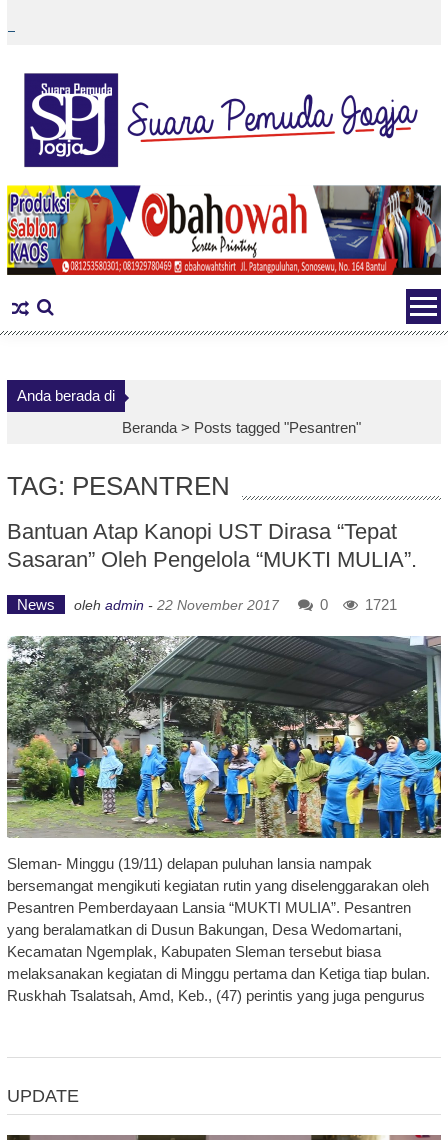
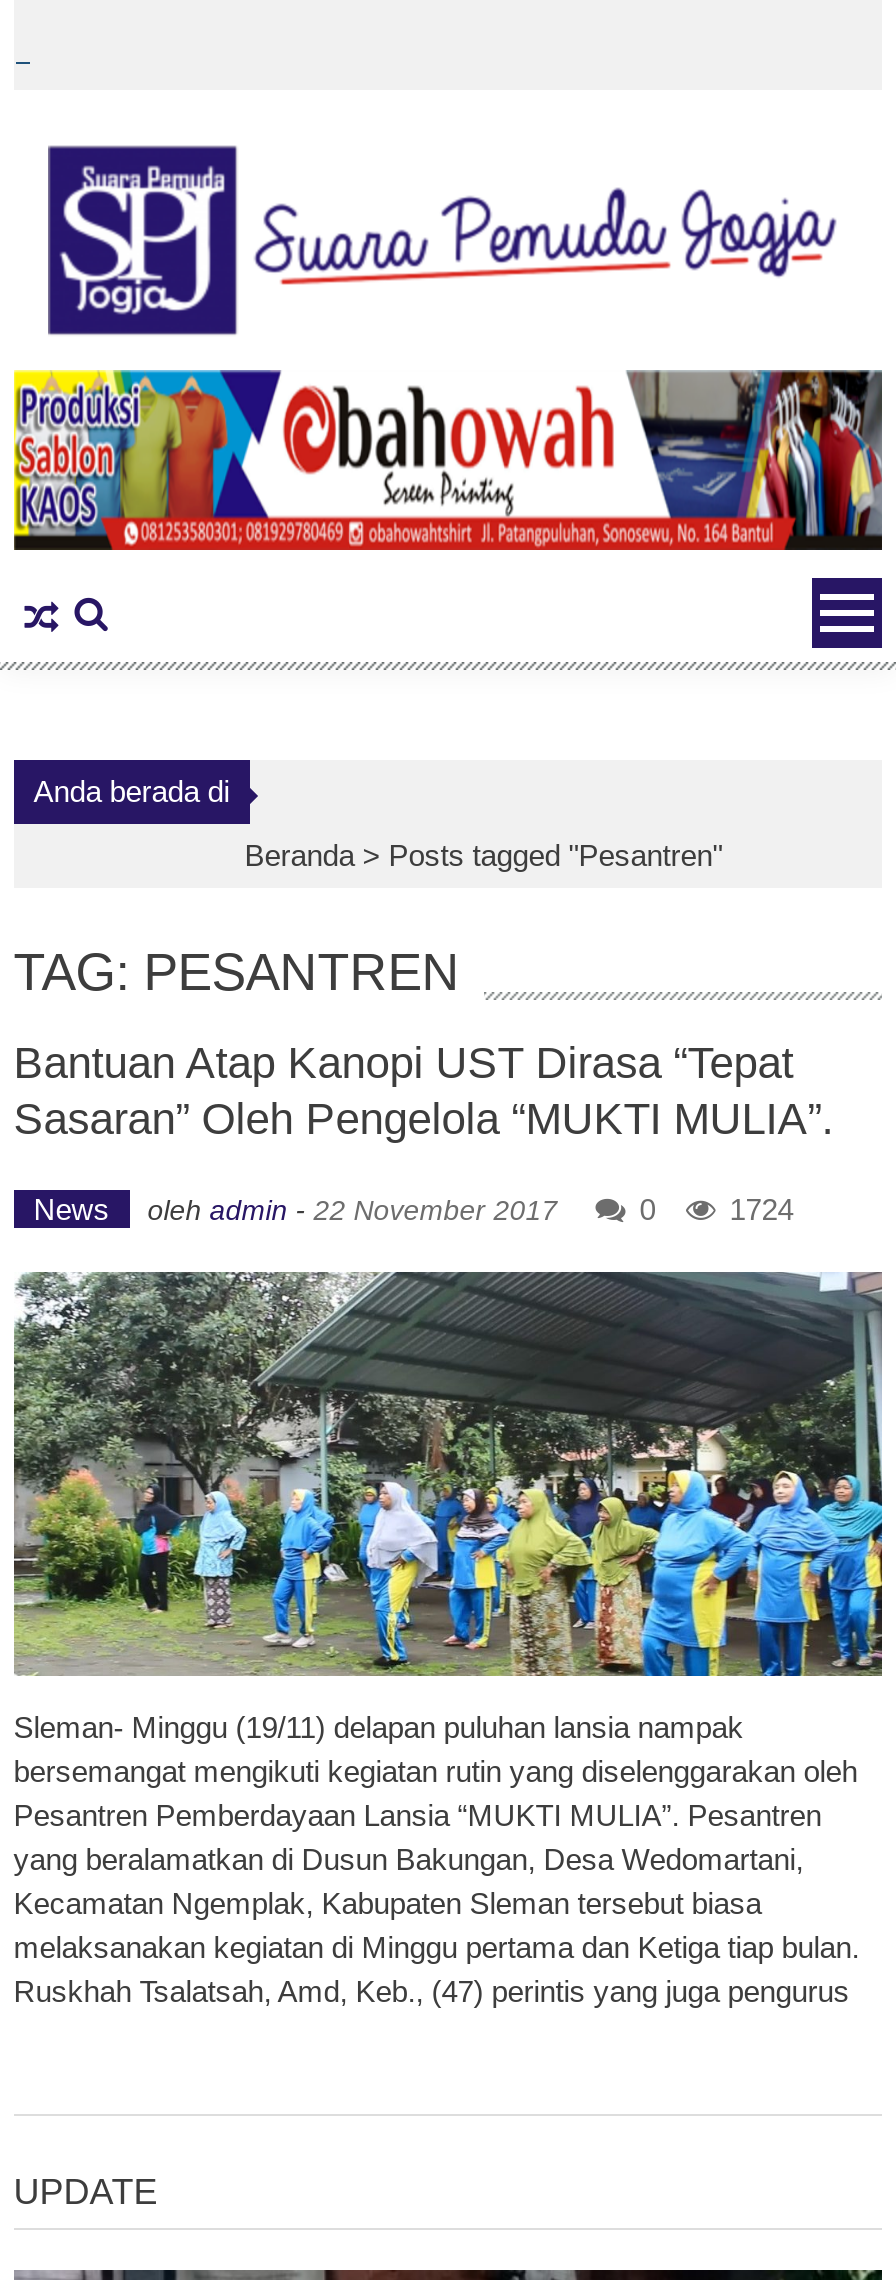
[365,596,397,613] 1721 -> [729,1192,793,1226] 1724

